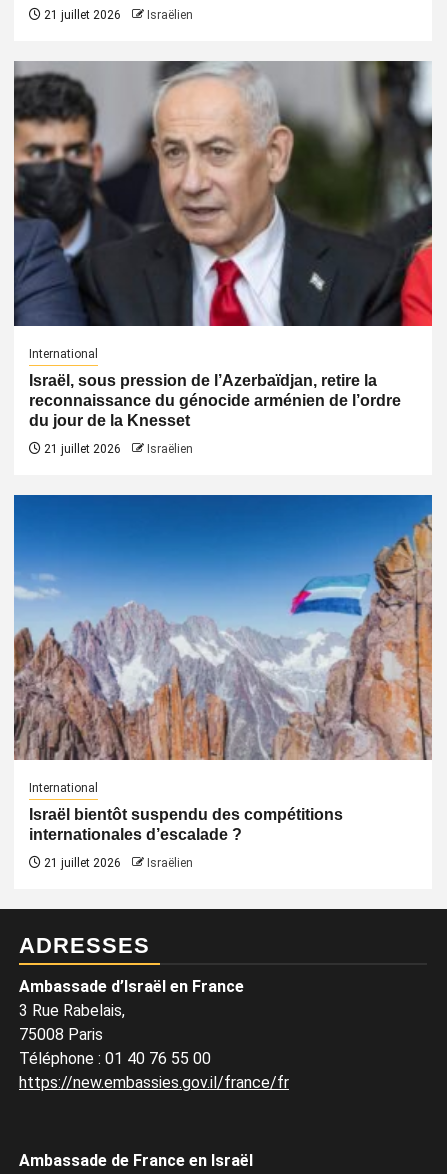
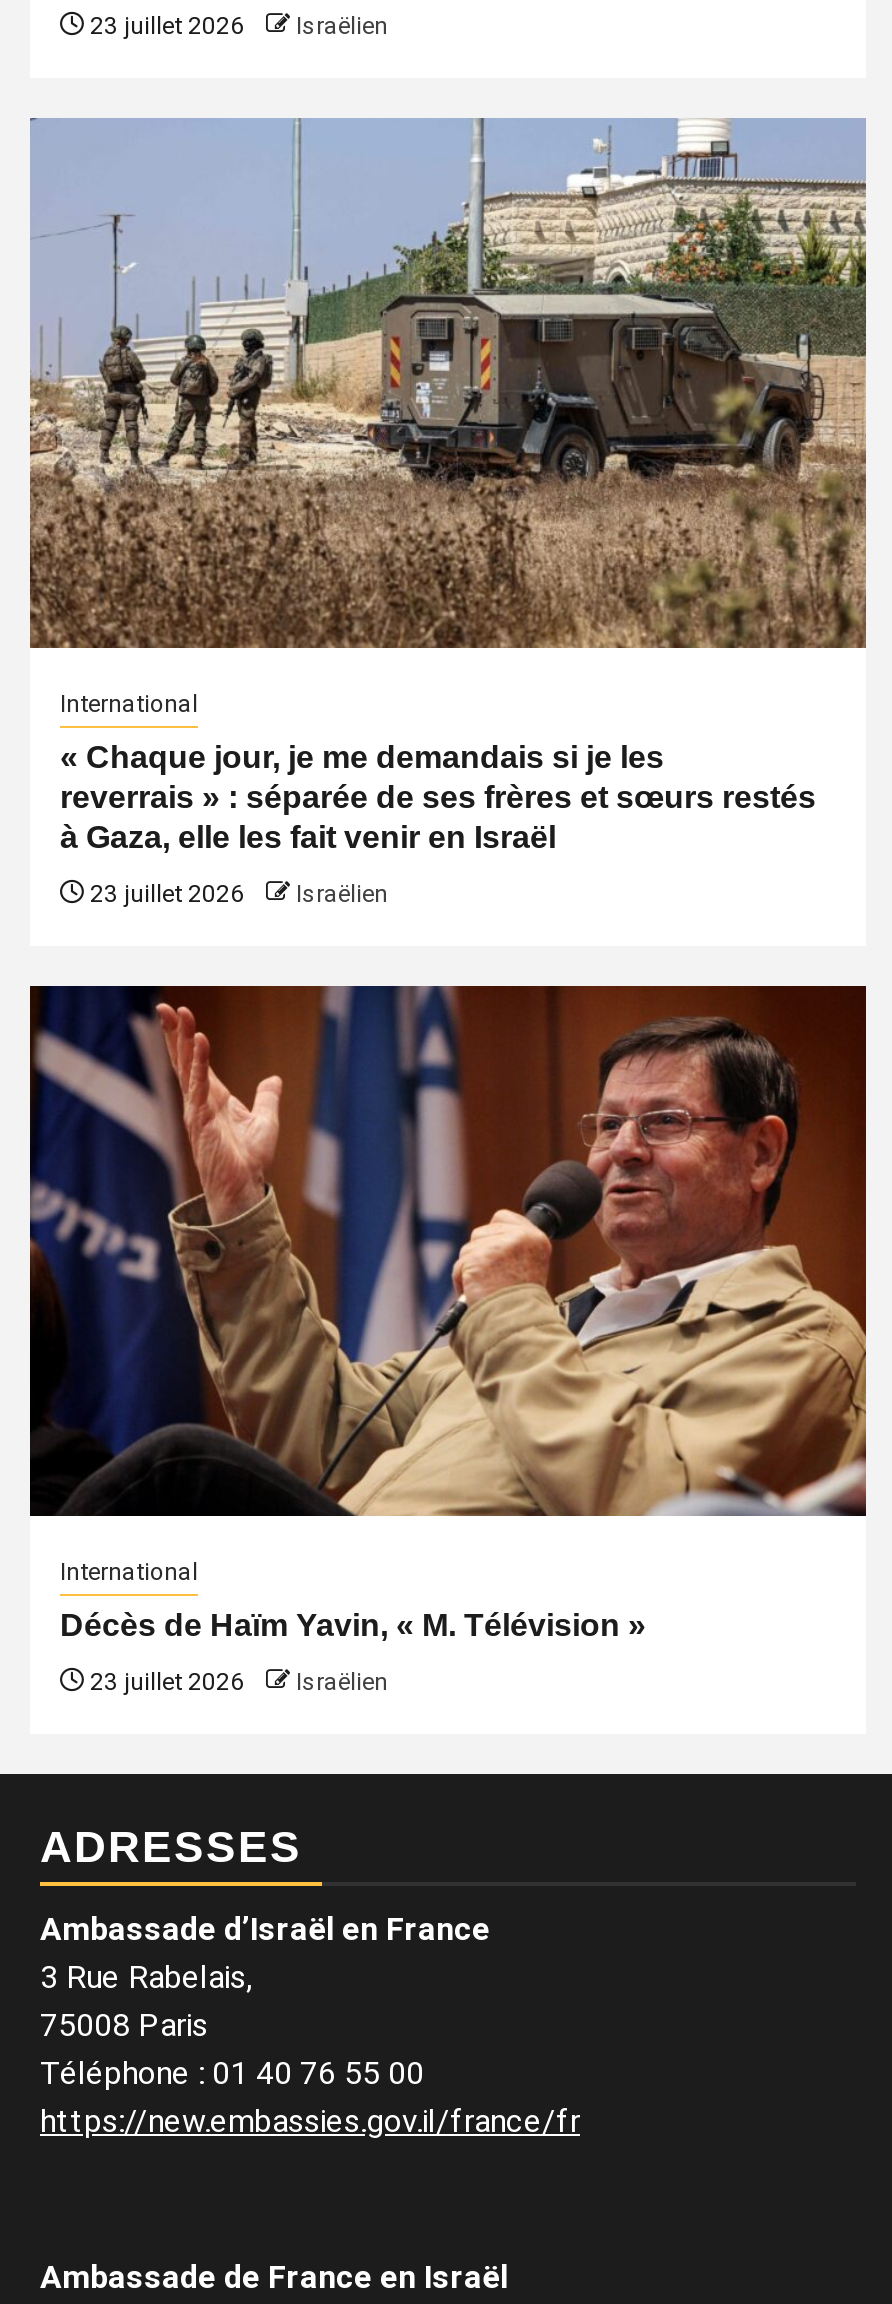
[41,8,193,22] 21 juillet 2026 Israëlien -> [84,12,388,40] 23 juillet 2026 Israëlien
[13,60,433,327] [image] -> [28,118,868,650] [image]
[29,372,401,429] Israël, sous pression de l’Azerbaïdjan, retire la | reconnaissance du génocide arménien de l’ordre | du jour de la Knesset -> [60,740,816,854] « Chaque jour, je me demandais si je les | reverrais » : séparée de ses frères et sœurs restés | à Gaza, elle les fait venir en Israël
[41,442,193,456] 21 juillet 2026 Israëlien -> [84,880,388,908] 23 juillet 2026 Israëlien
[13,494,433,761] [image] -> [28,984,868,1518] [image]
[29,806,343,843] Israël bientôt suspendu des compétitions | internationales d’escalade ? -> [60,1608,646,1642] Décès de Haïm Yavin, « M. Télévision »
[41,856,193,870] 21 juillet 2026 Israëlien -> [84,1668,388,1696] 23 juillet 2026 Israëlien

